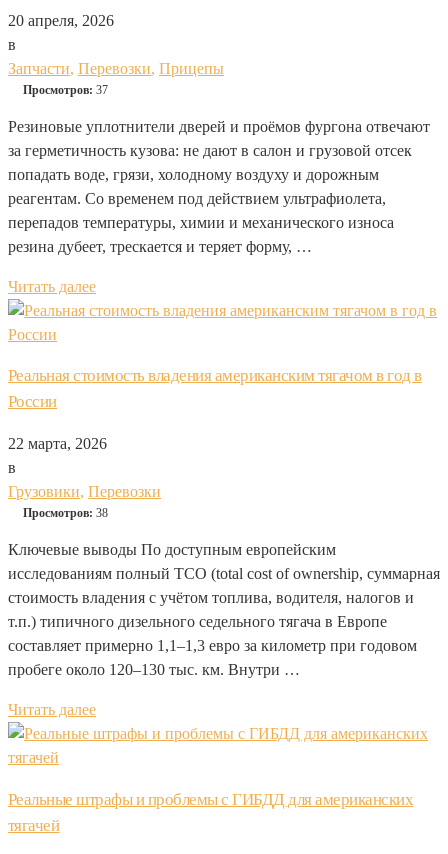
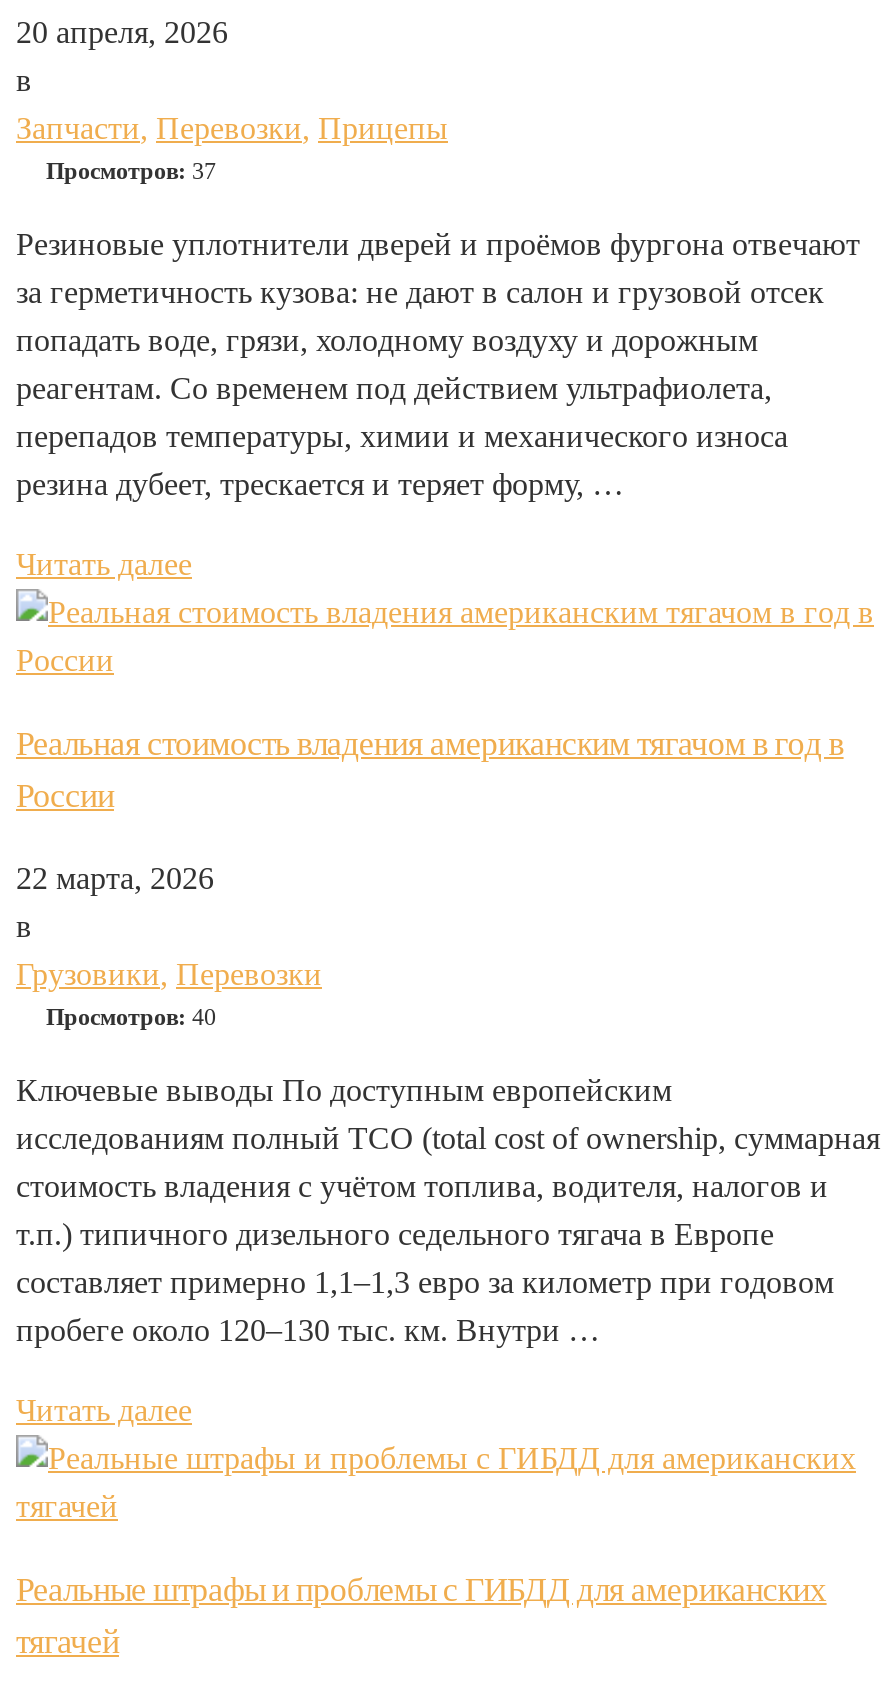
[23,506,108,520] Просмотров: 38 -> [46,1003,216,1031] Просмотров: 40

